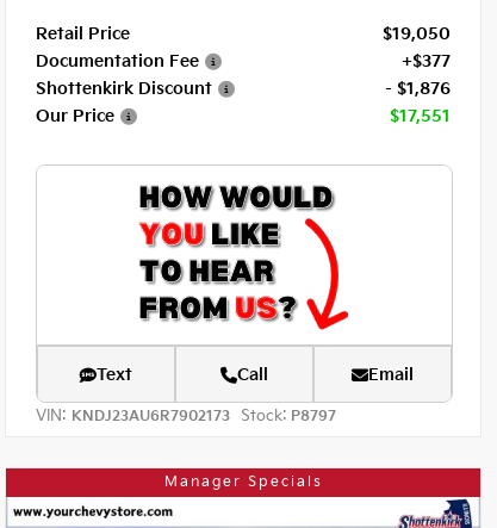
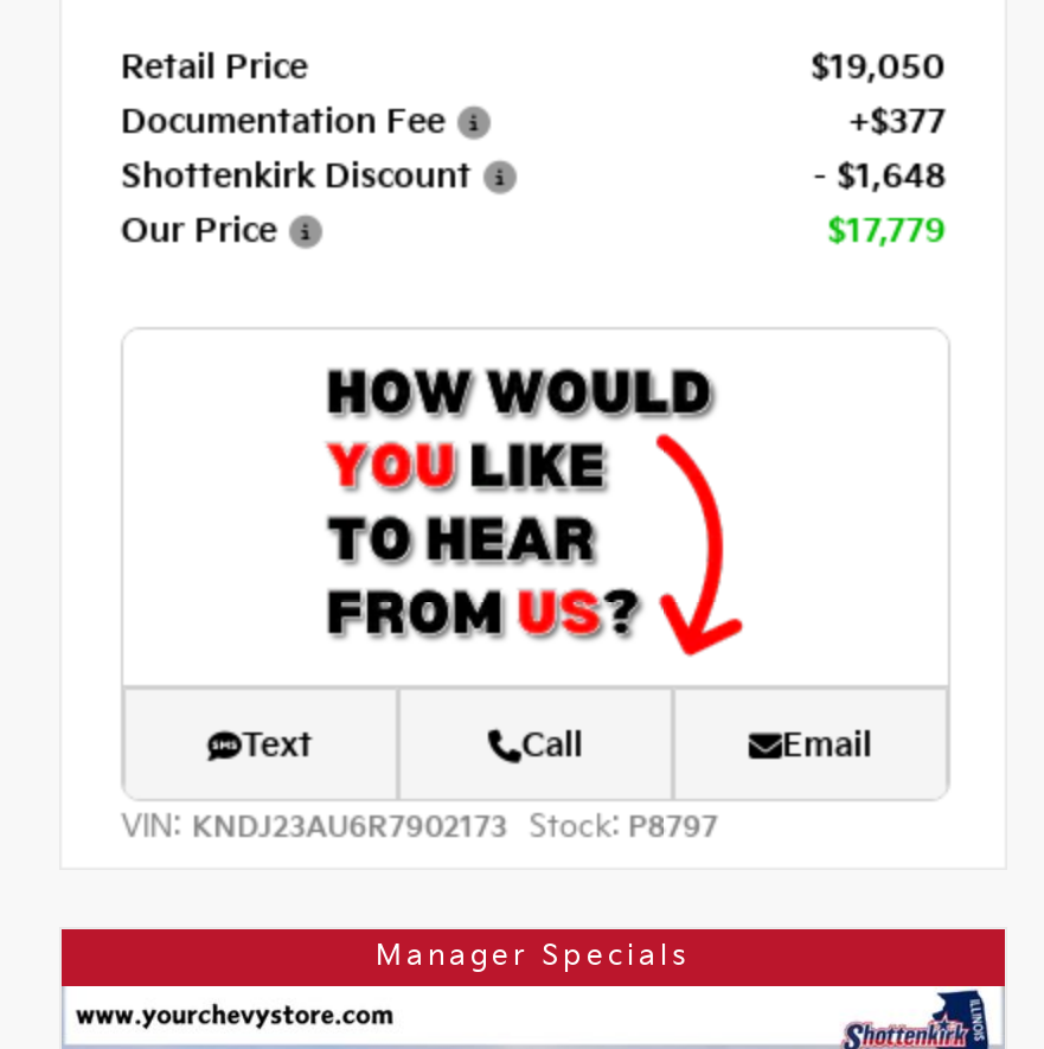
[385,78,451,98] - $1,876 -> [813,154,946,194] - $1,648
[390,105,451,126] $17,551 -> [827,209,946,249] $17,779

